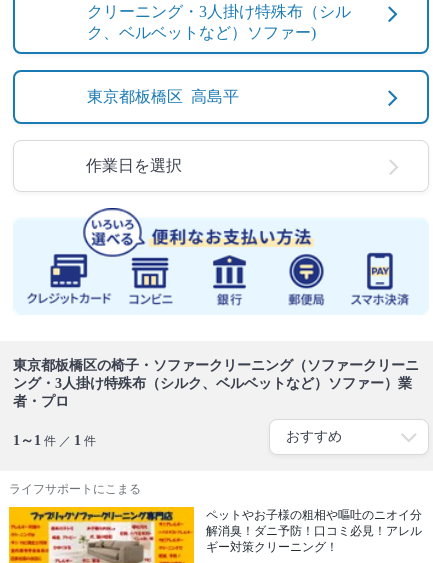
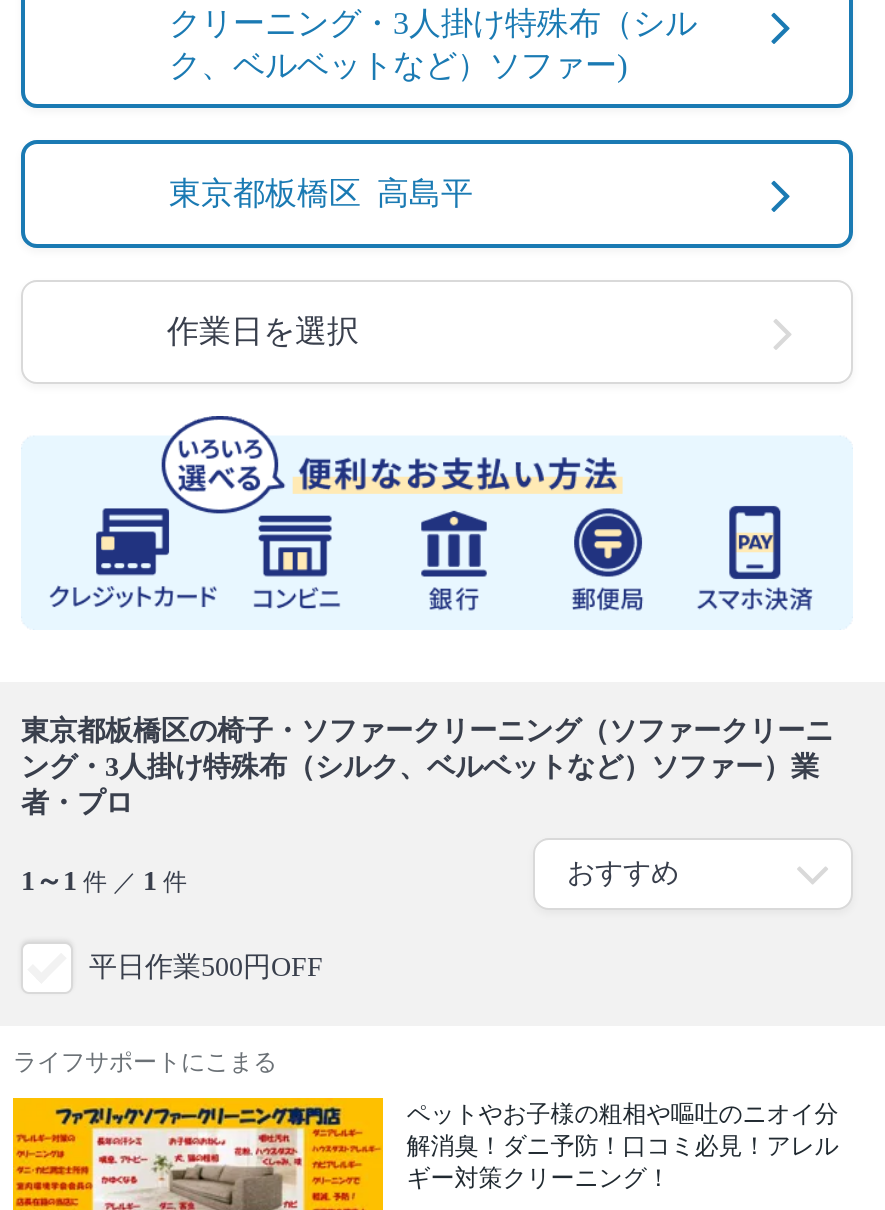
none -> [89,951,323,981] 平日作業500円OFF

